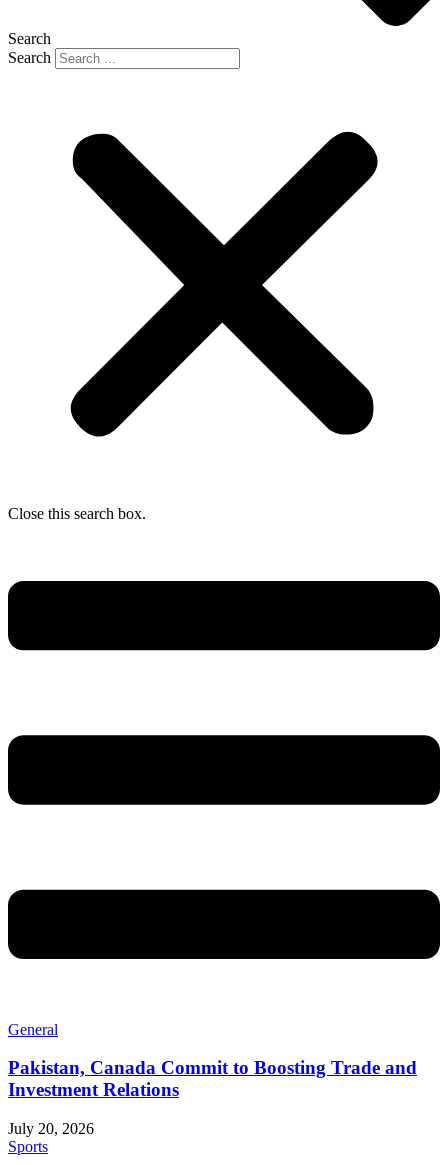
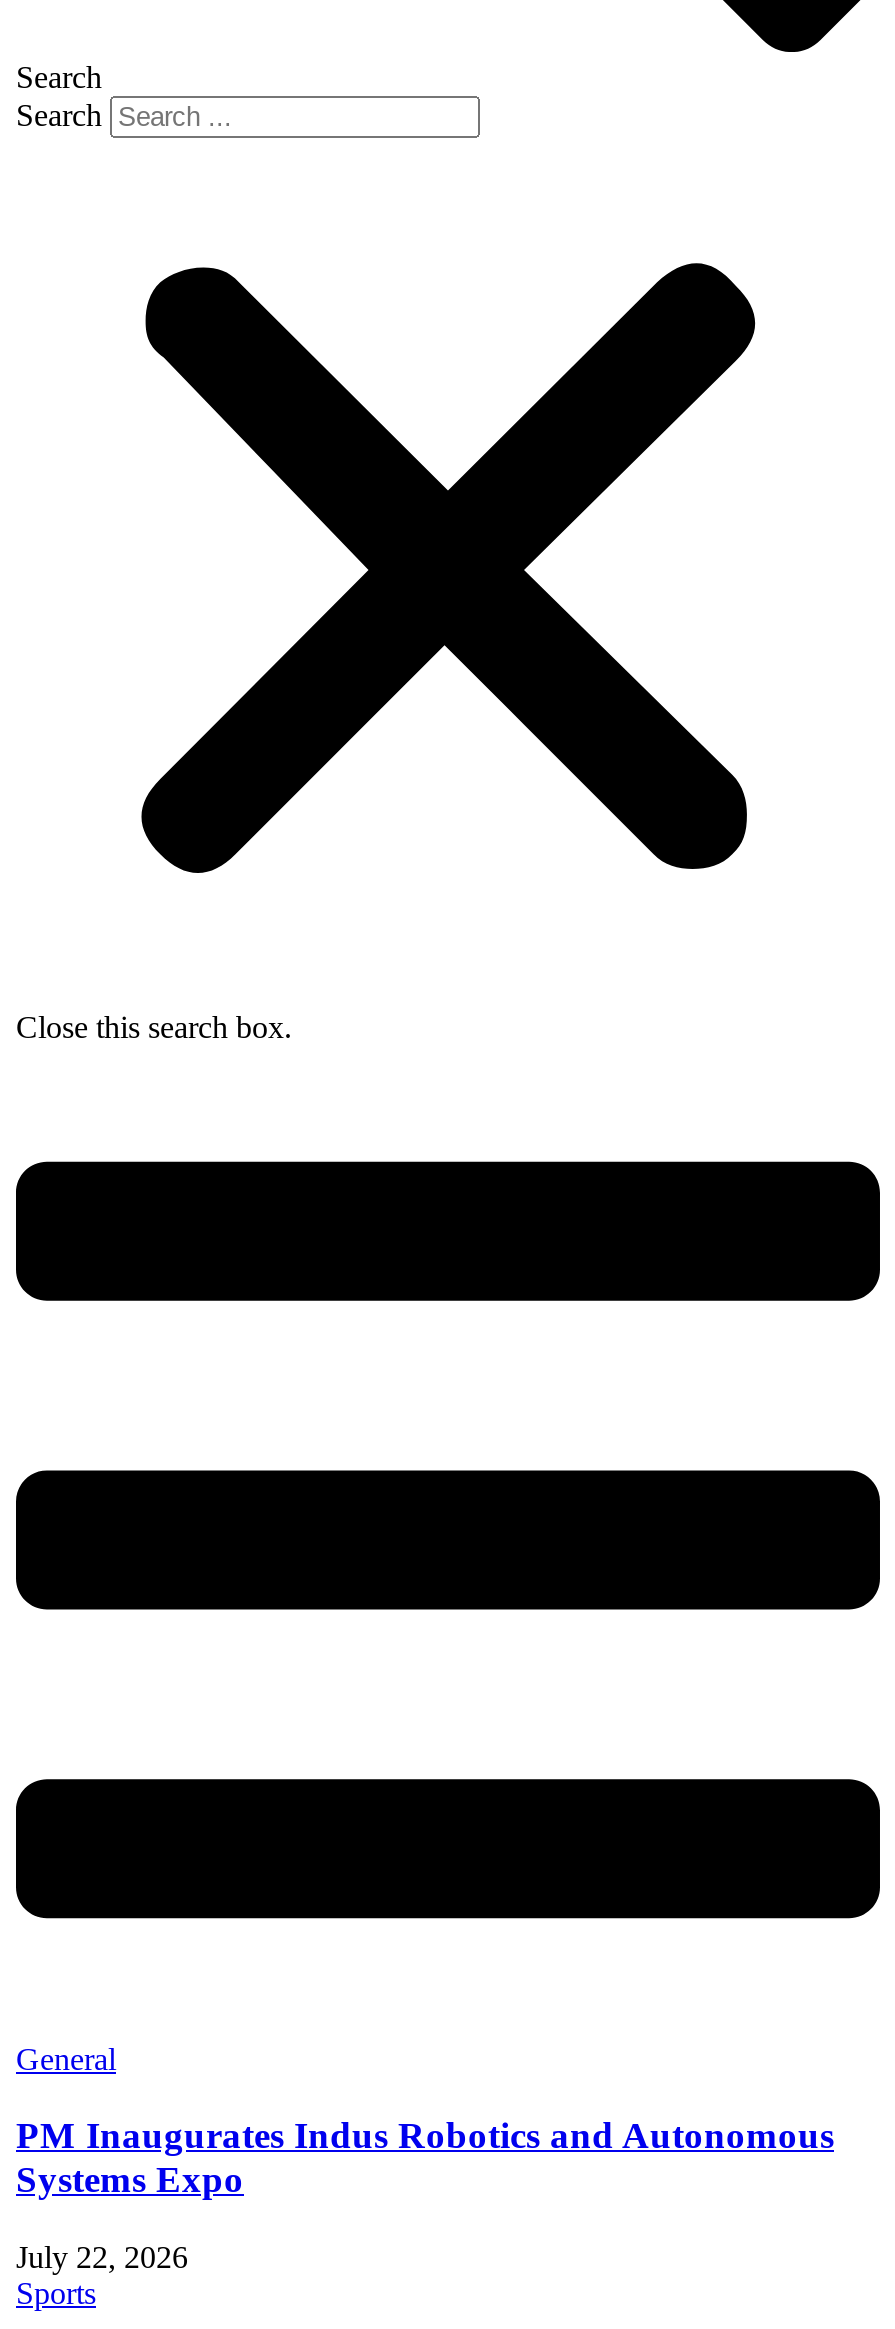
[8,1057,417,1100] Pakistan, Canada Commit to Boosting Trade and | Investment Relations -> [16,2115,834,2201] PM Inaugurates Indus Robotics and Autonomous | Systems Expo
[8,1120,94,1137] July 20, 2026 -> [16,2240,188,2274] July 22, 2026

